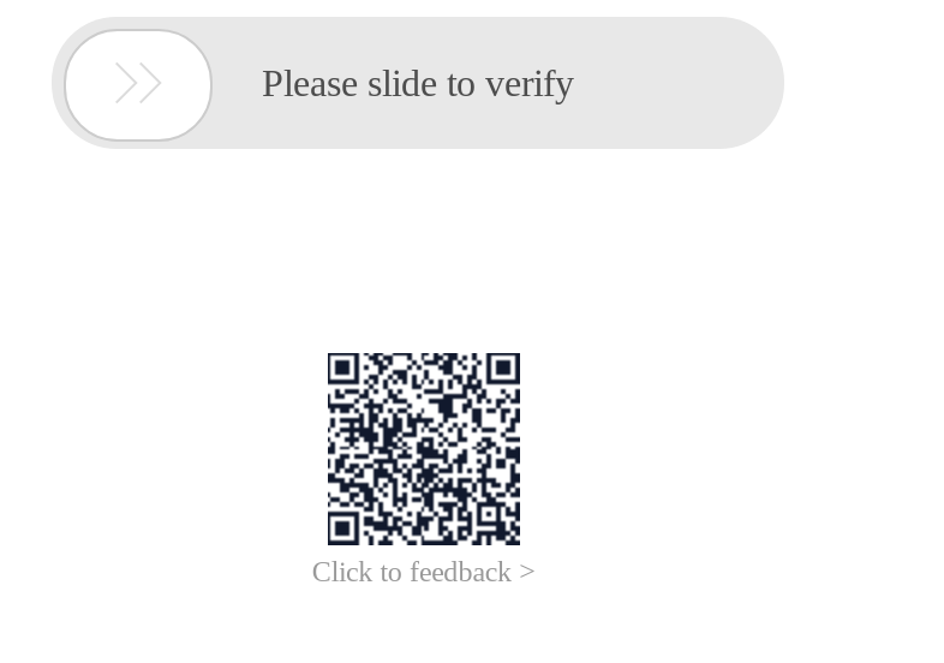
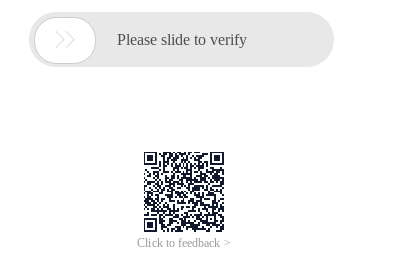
[328,351,522,548] [image] -> [144,152,225,233] [image]

